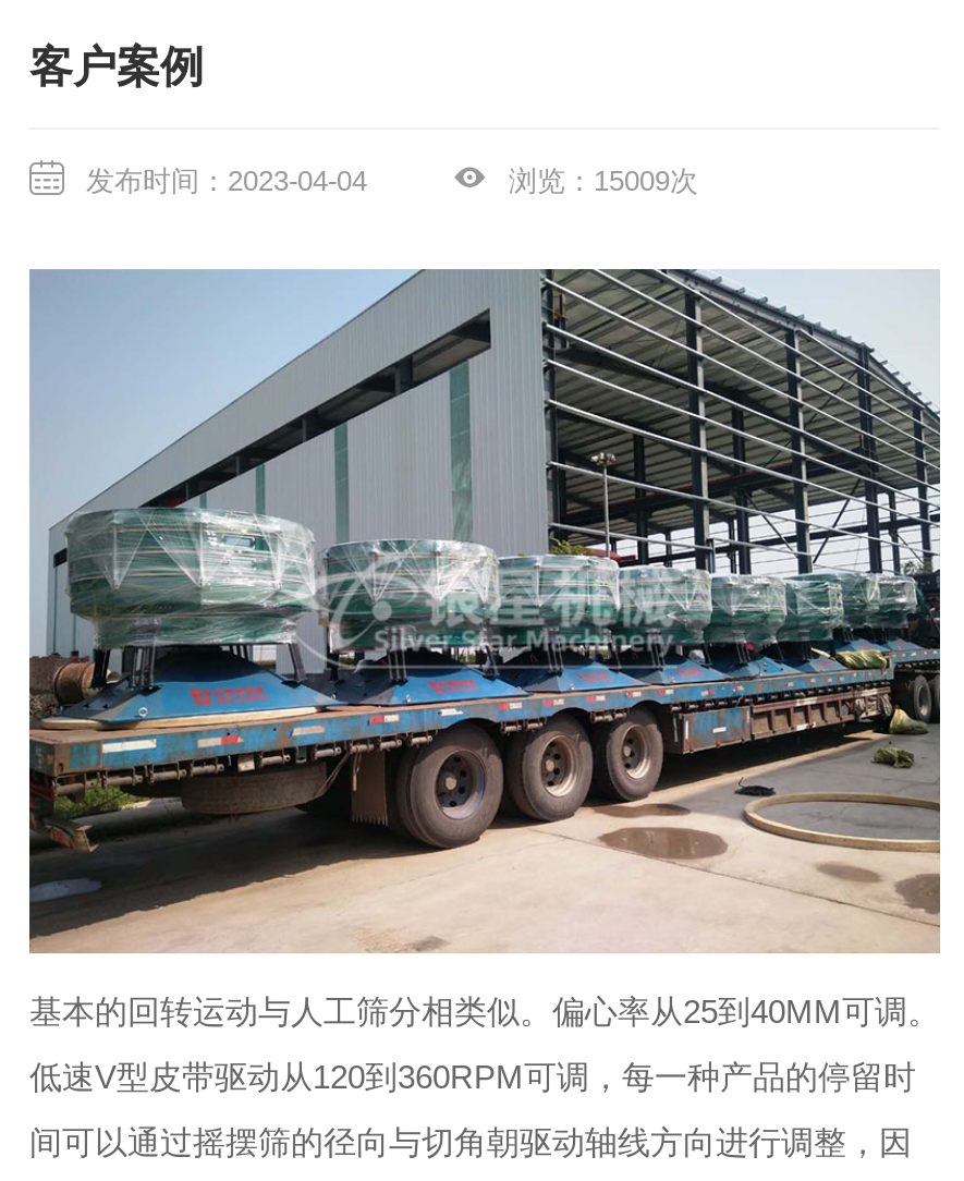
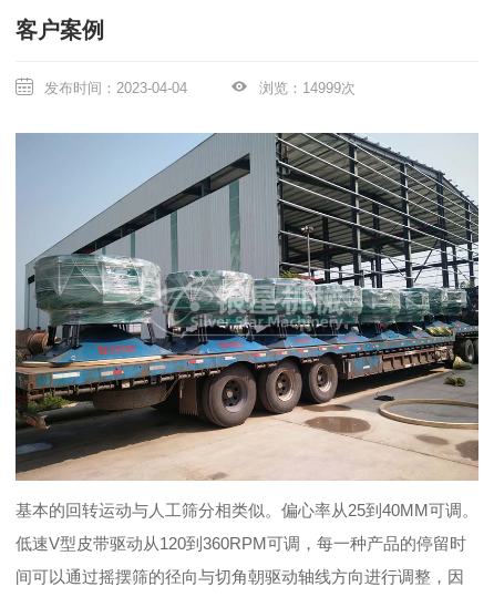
[86,165,698,198] 发布时间：2023-04-04 浏览：15009次 -> [44,80,356,97] 发布时间：2023-04-04 浏览：14999次

